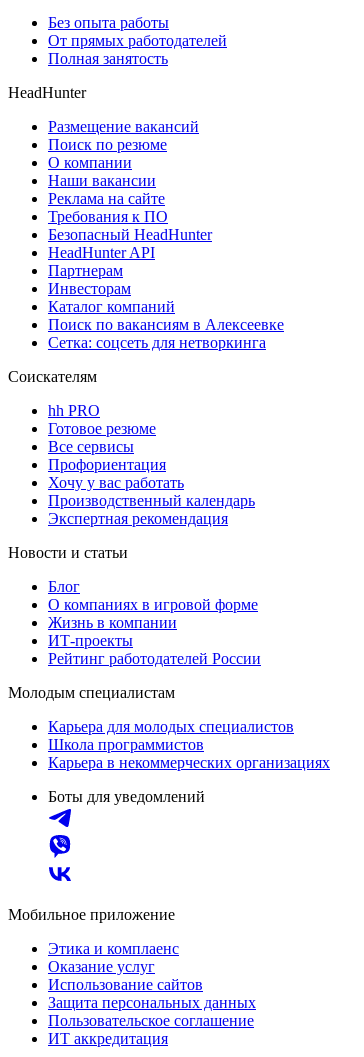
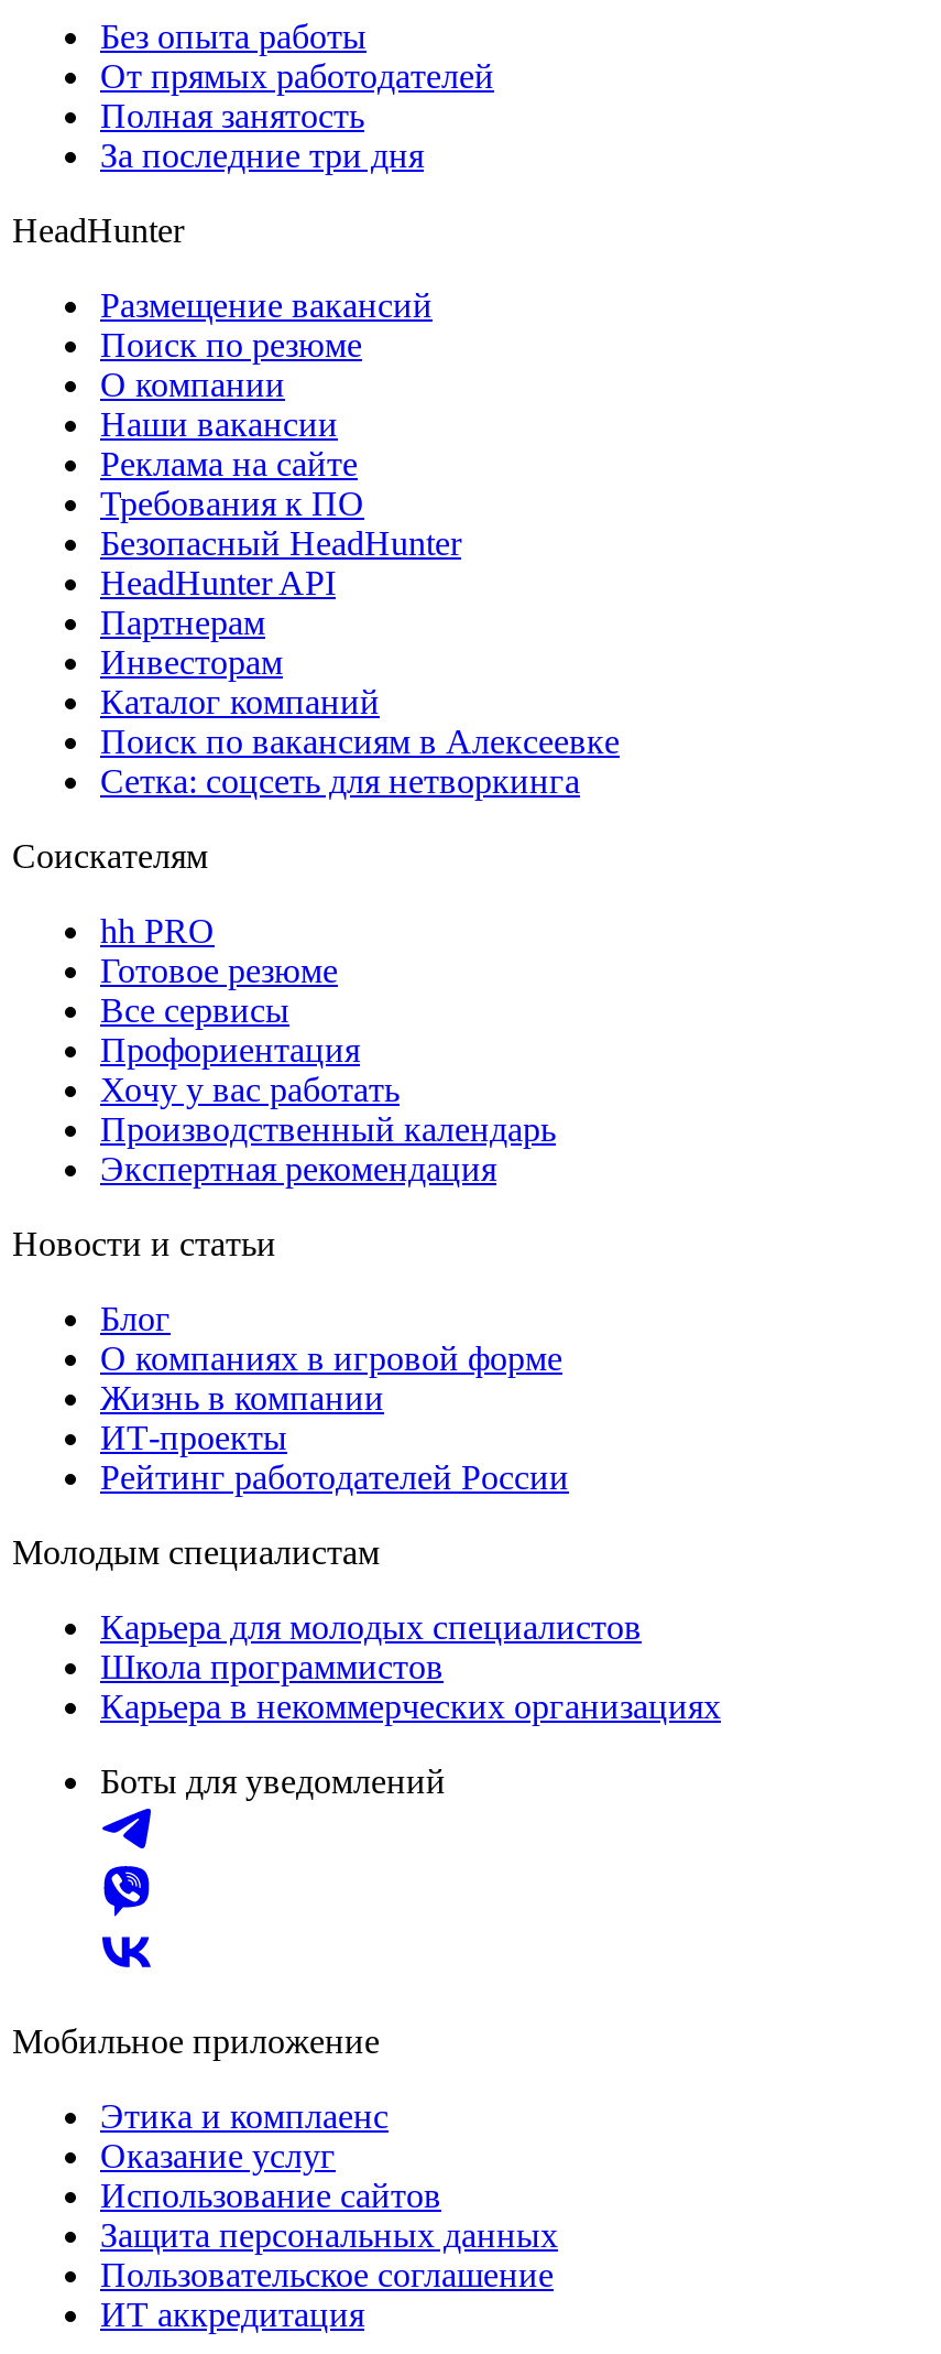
none -> [100,137,424,174] За последние три дня

